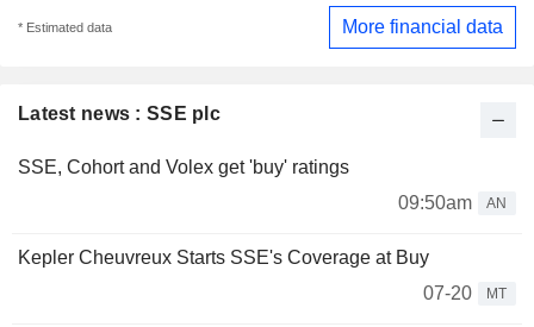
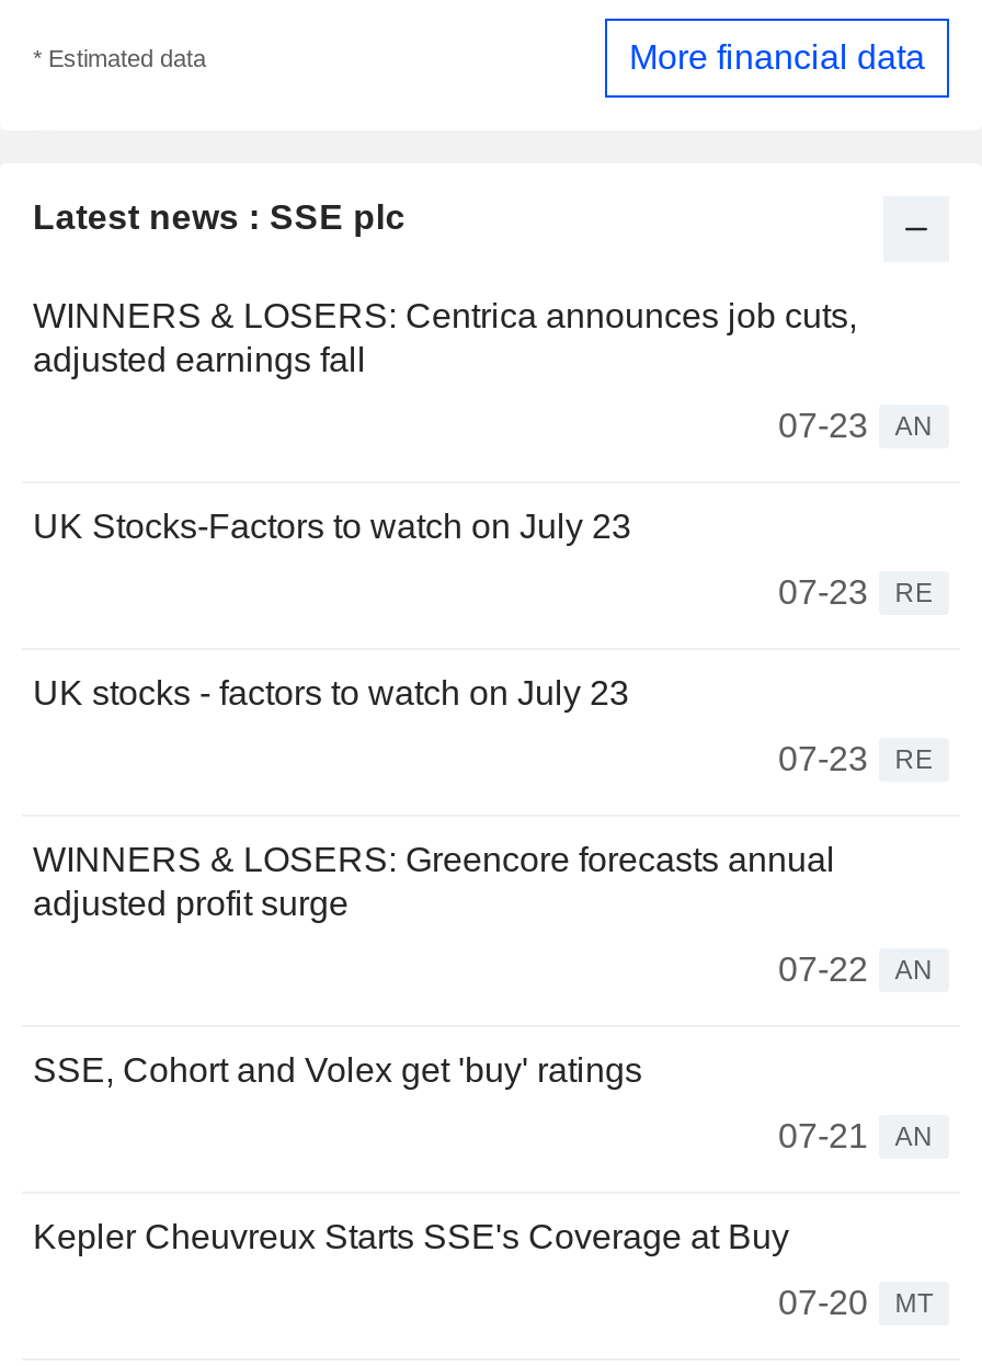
none -> [33,296,933,987] WINNERS & LOSERS: Centrica announces job cuts, | adjusted earnings fall | 07-23 | AN | UK Stocks-Factors to watch on July 23 | 07-23 | RE | UK stocks - factors to watch on July 23 | 07-23 | RE | WINNERS & LOSERS: Greencore forecasts annual | adjusted profit surge | 07-22 | AN
[398,192,507,212] 09:50am AN -> [778,1116,933,1154] 07-21 AN

